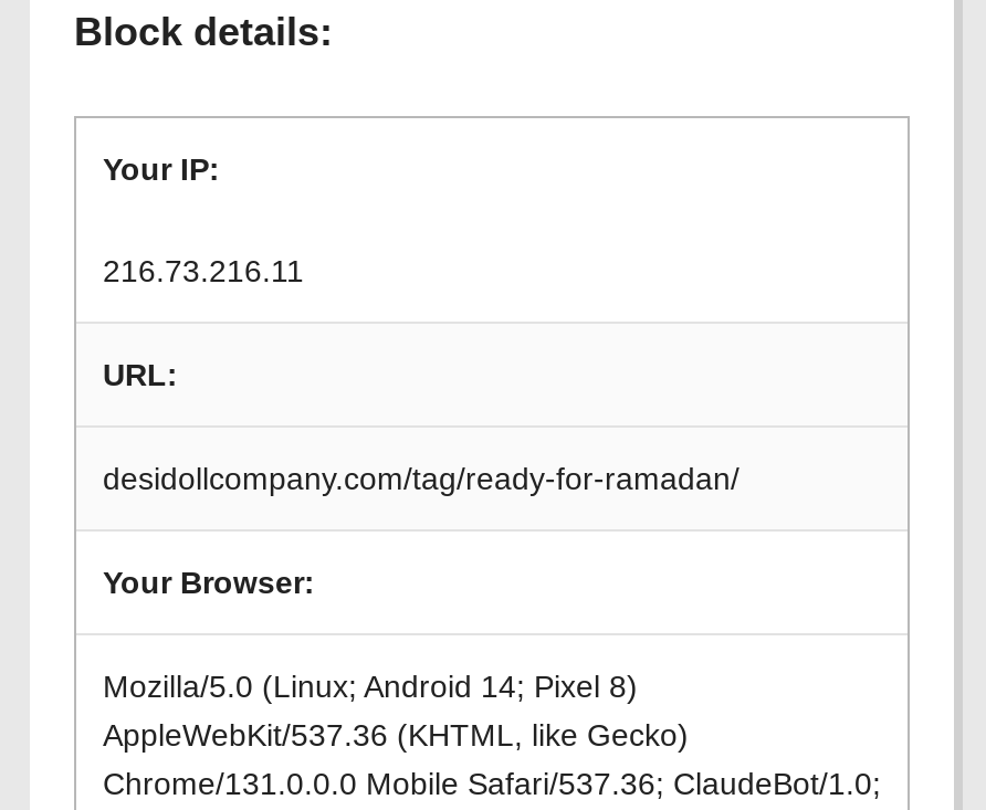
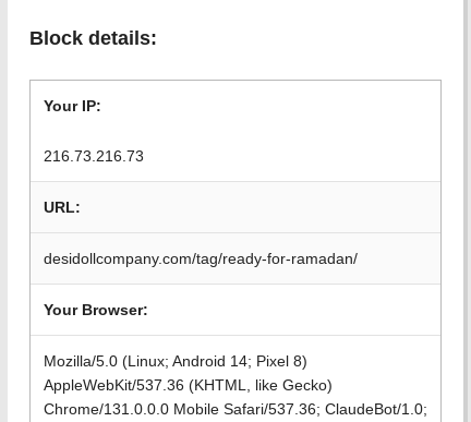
[103,253,304,288] 216.73.216.11 -> [44,147,144,165] 216.73.216.73

